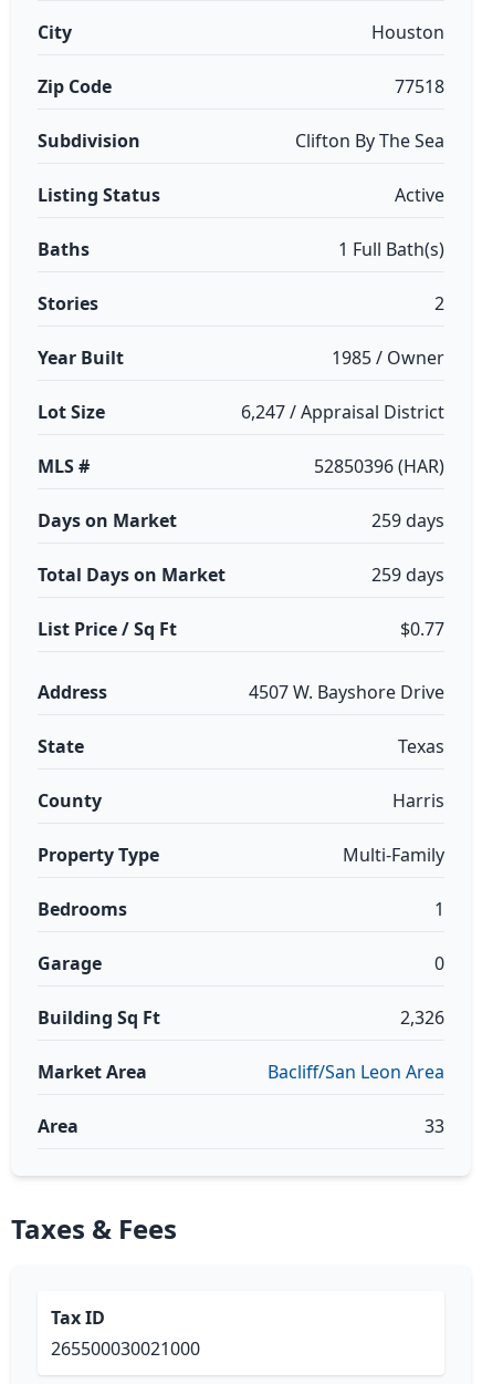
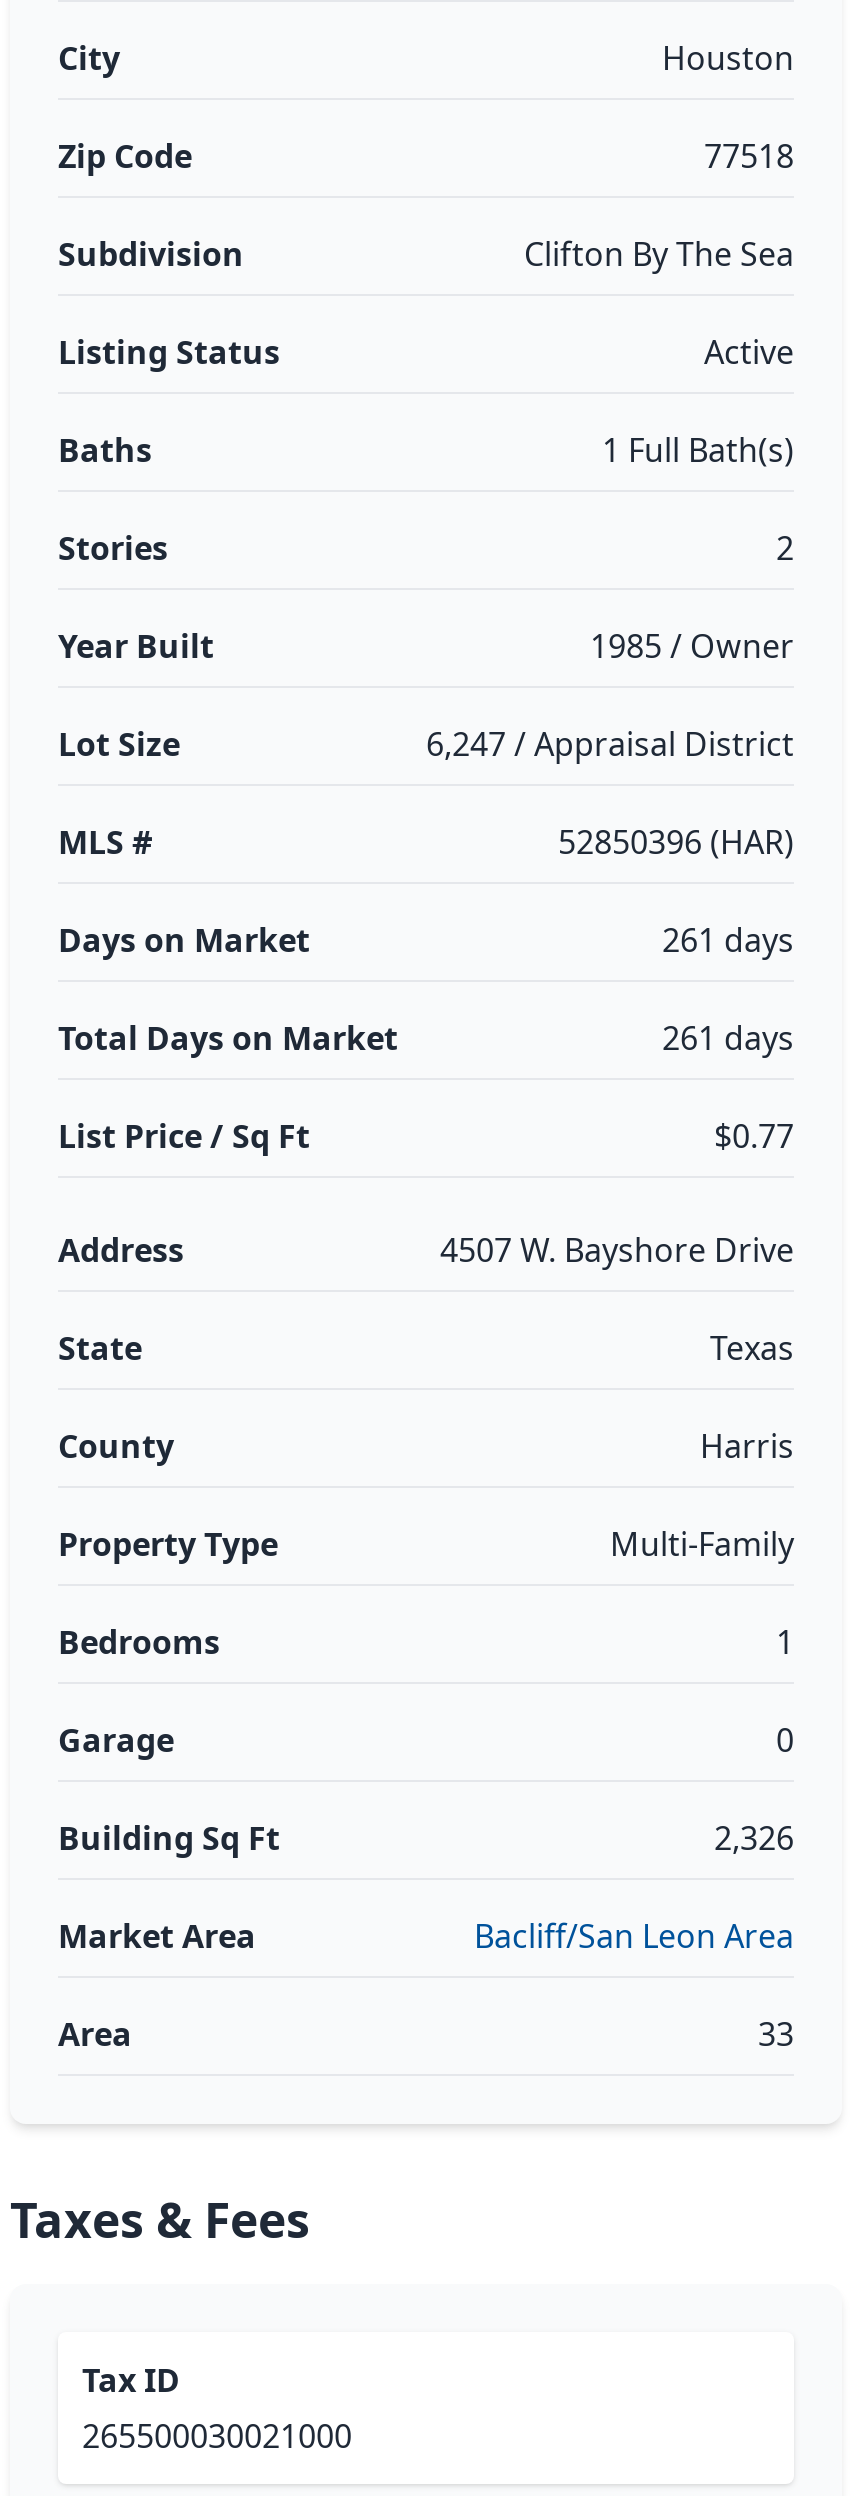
[371,508,444,533] 259 days -> [662,918,794,962] 261 days
[371,562,444,587] 259 days -> [662,1016,794,1060] 261 days

